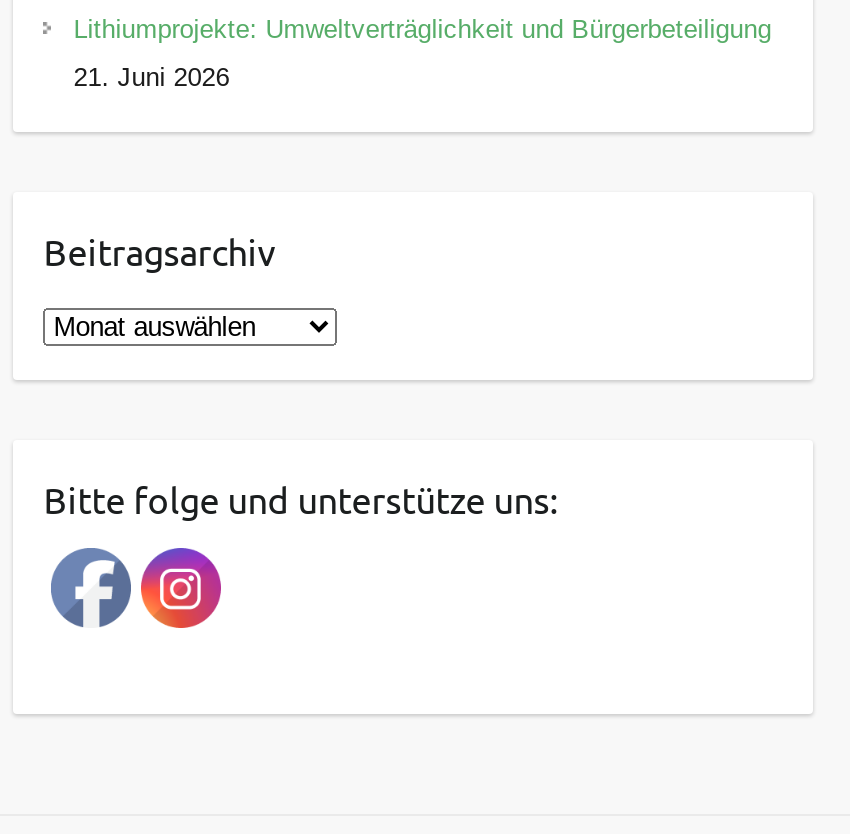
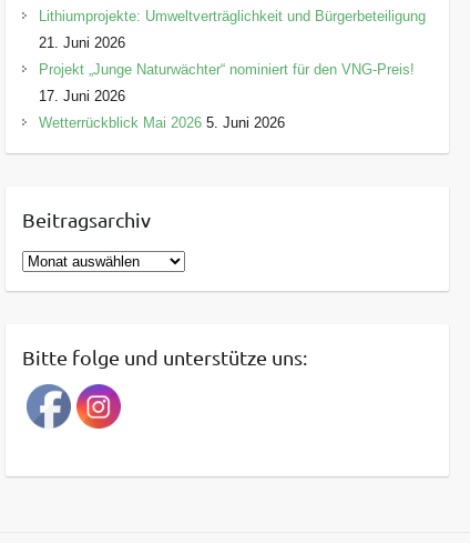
none -> [39,61,415,131] Projekt „Junge Naturwächter“ nominiert für den VNG-Preis! | 17. Juni 2026 | Wetterrückblick Mai 2026 5. Juni 2026

